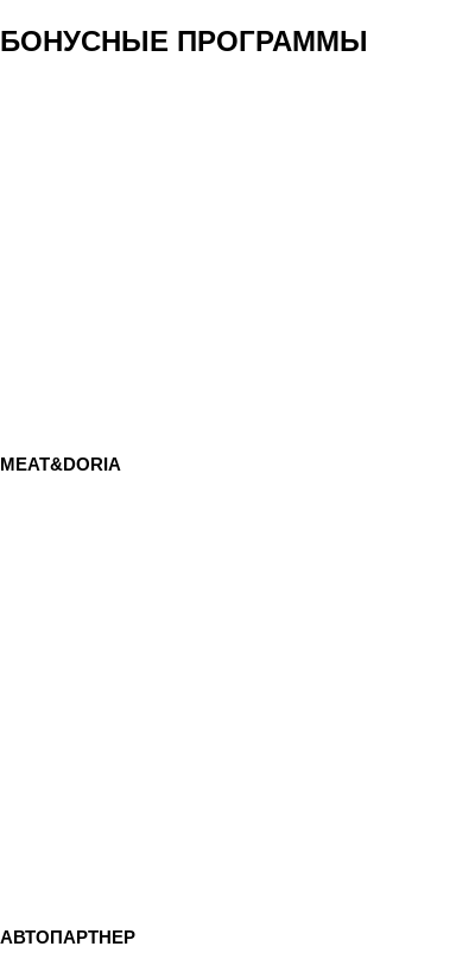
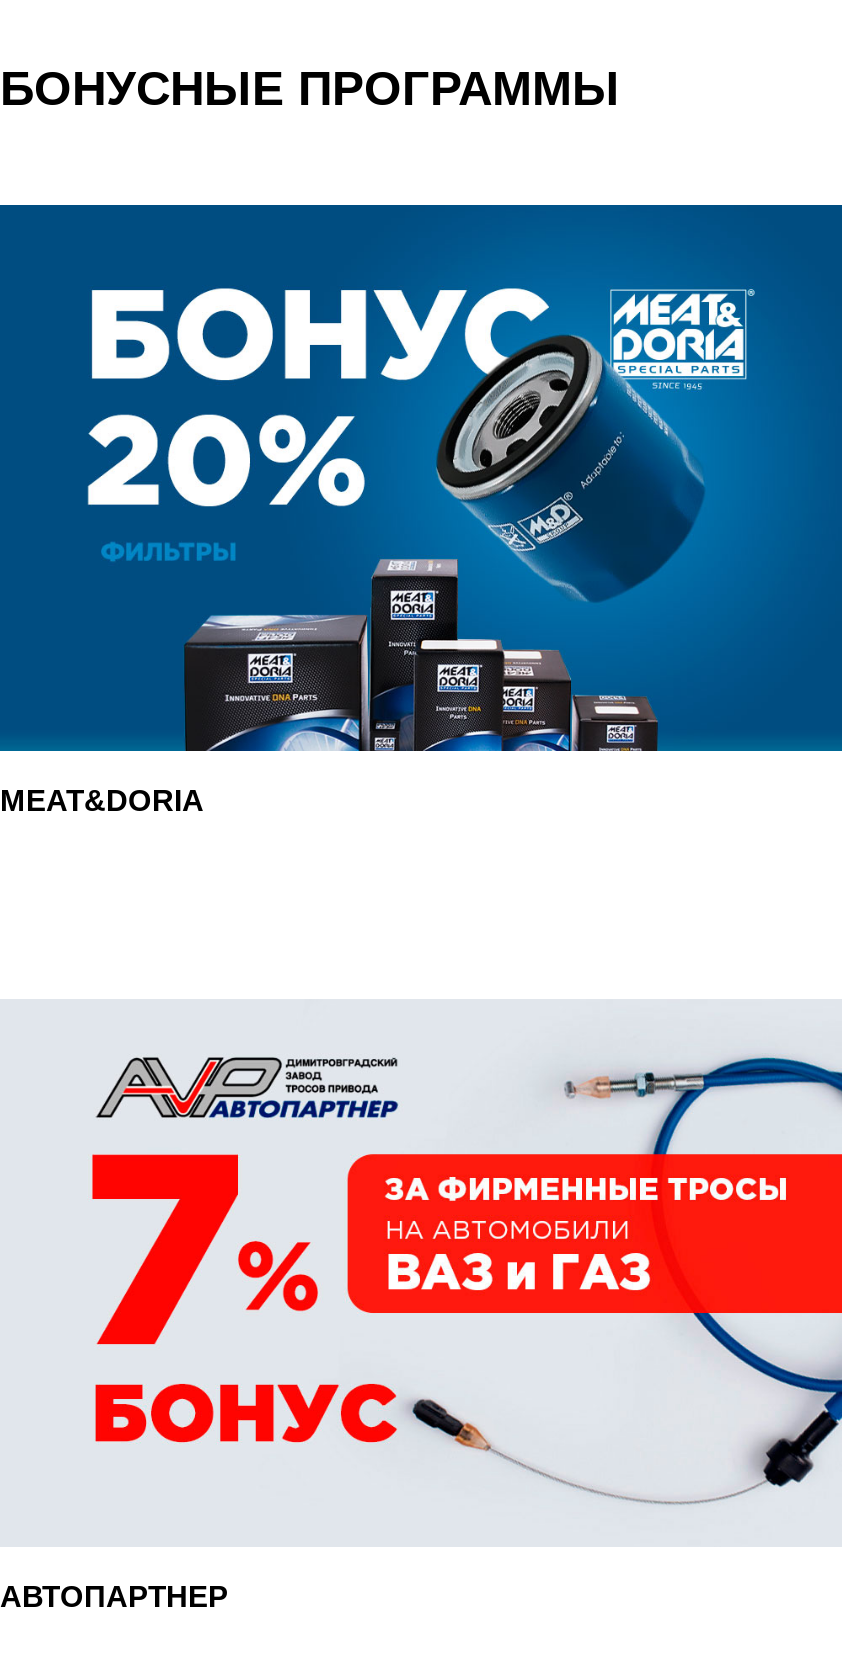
none -> [6,203,844,753] [image]
none -> [88,1003,844,1543] [image]

